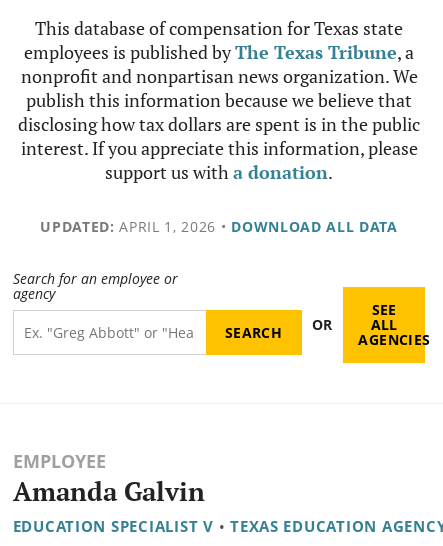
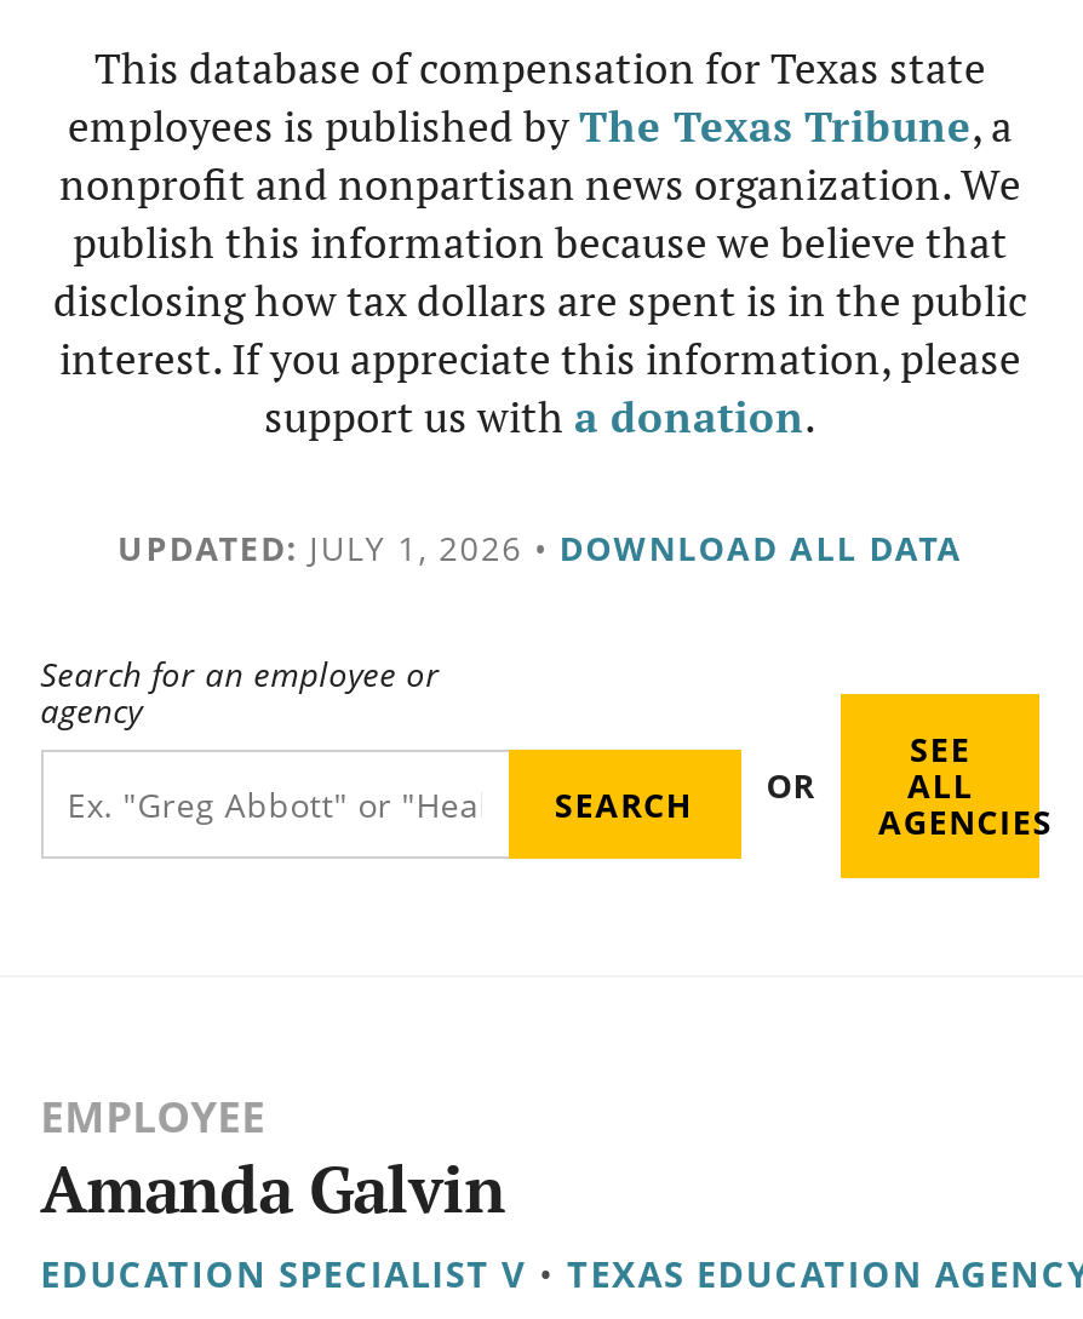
[40,217,398,236] UPDATED: APRIL 1, 2026 • DOWNLOAD ALL DATA -> [118,524,963,570] UPDATED: JULY 1, 2026 • DOWNLOAD ALL DATA

